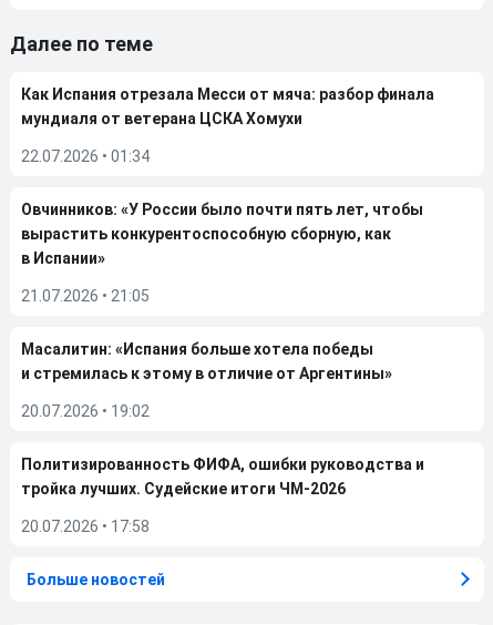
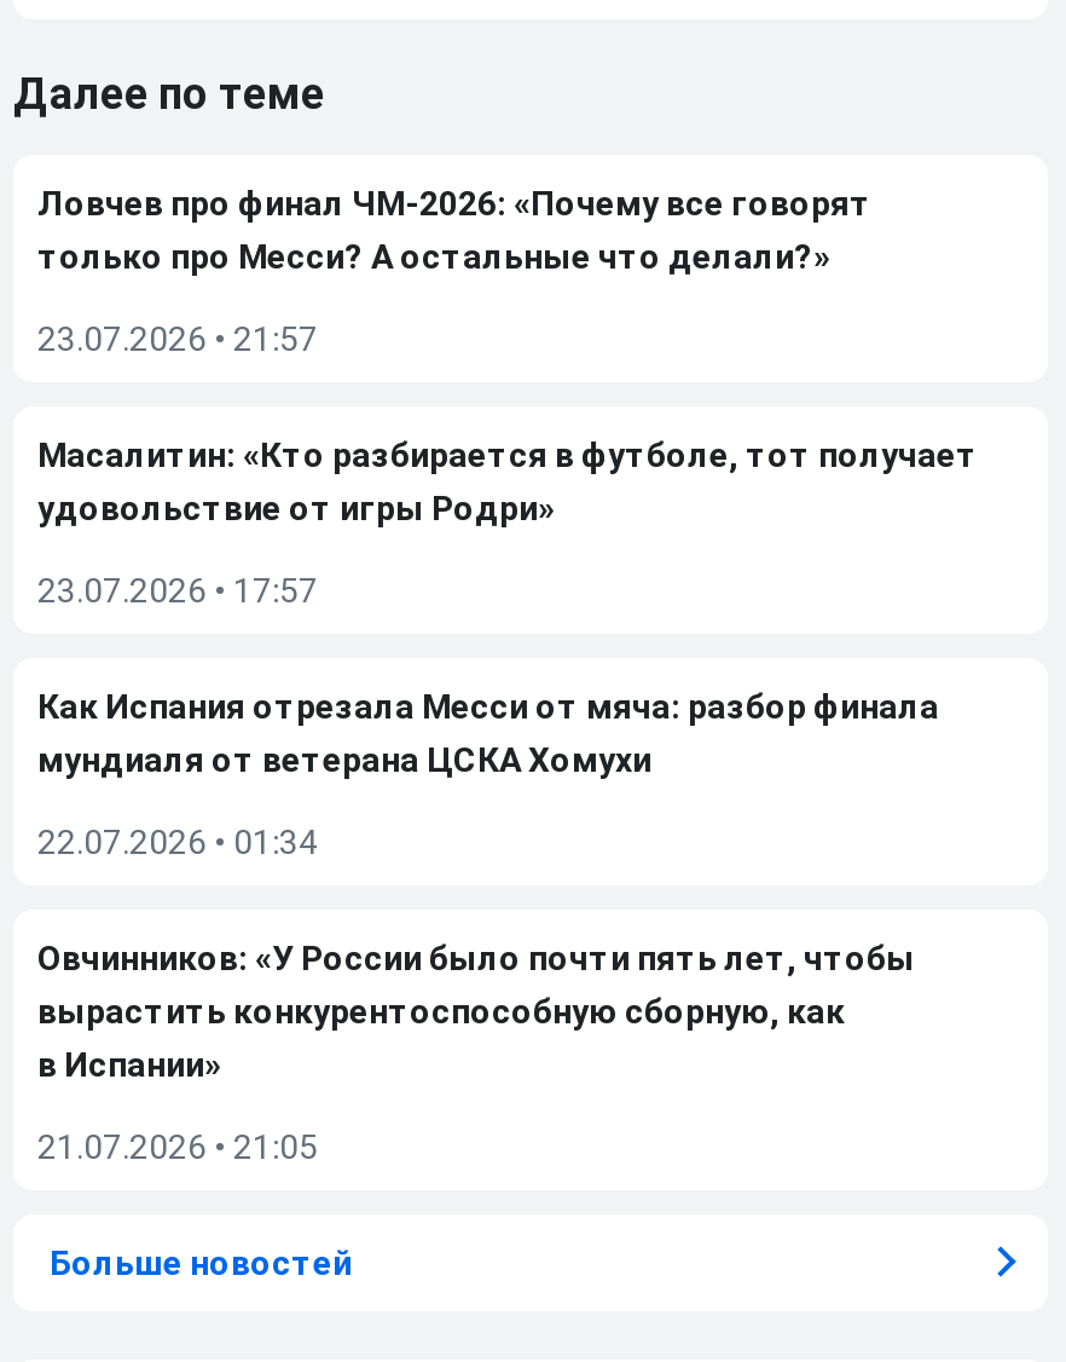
none -> [37,183,978,609] Ловчев про финал ЧМ-2026: «Почему все говорят | только про Месси? А остальные что делали?» | 23.07.2026 • 21:57 | Масалитин: «Кто разбирается в футболе, тот получает | удовольствие от игры Родри» | 23.07.2026 • 17:57
moved [21,85,434,305] -> [37,687,939,1166]: Как Испания отрезала Месси от мяча: разбор финала | мундиаля от ветерана ЦСКА Хомухи | 22.07.2026 • 01:34 | Овчинников: «У России было почти пять лет, чтобы | вырастить конкурентоспособную сборную, как | в Испании» | 21.07.2026 • 21:05
[21,340,424,535] Масалитин: «Испания больше хотела победы | и стремилась к этому в отличие от Аргентины» | 20.07.2026 • 19:02 | Политизированность ФИФА, ошибки руководства и | тройка лучших. Судейские итоги ЧМ-2026 | 20.07.2026 • 17:58 -> none

